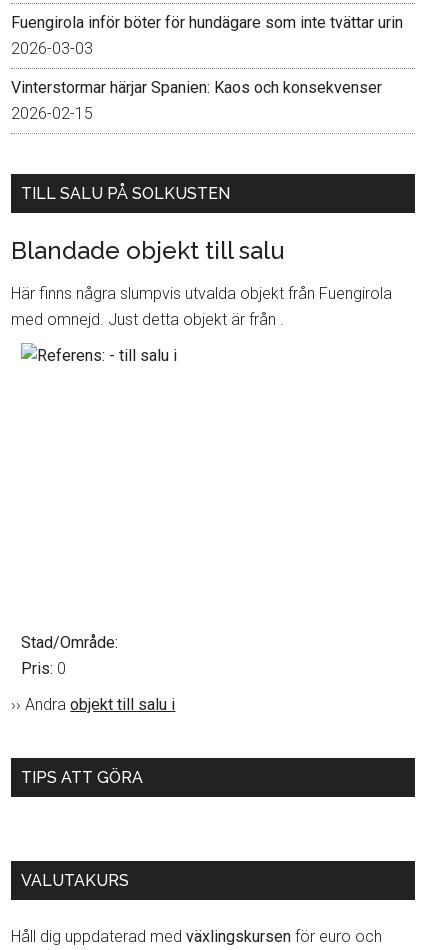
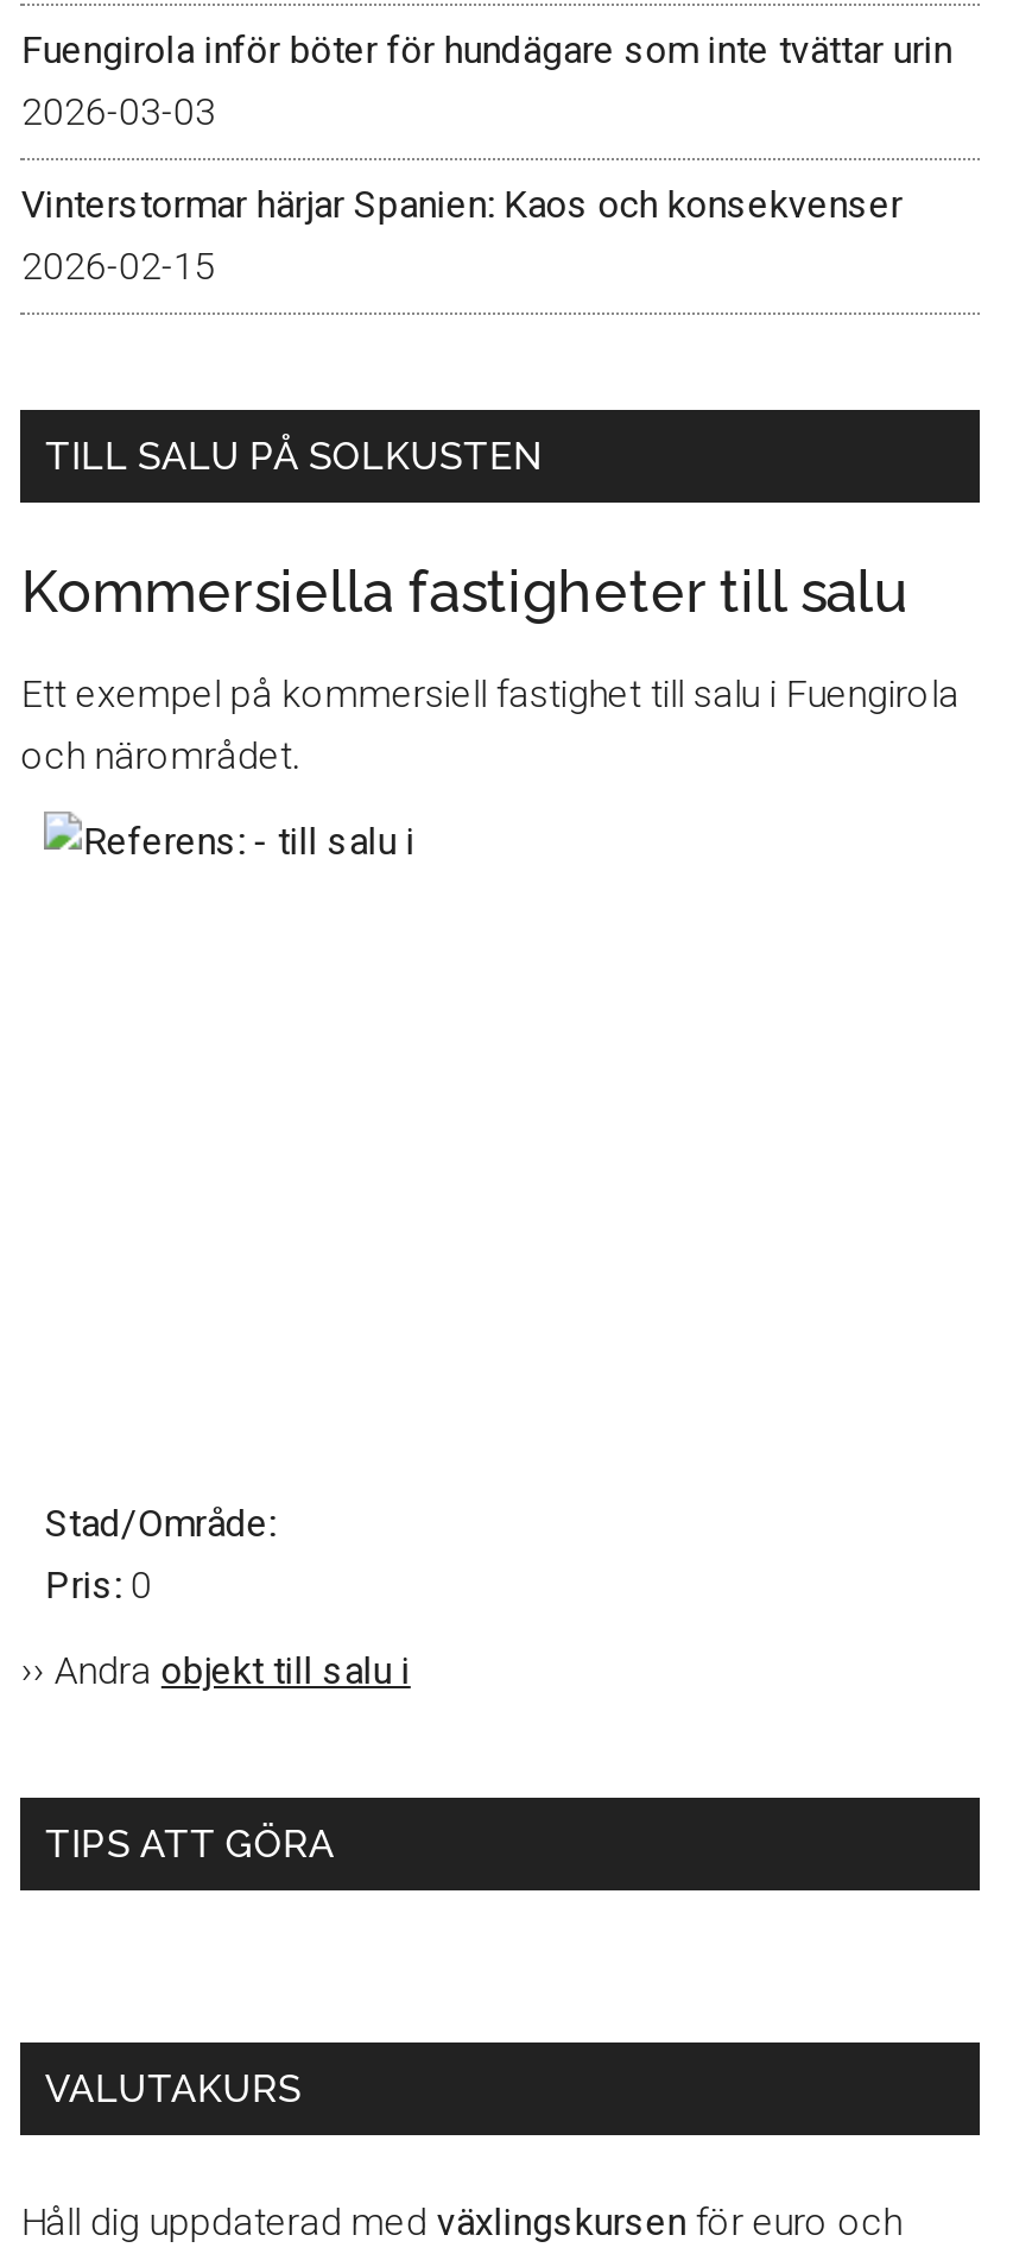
[11,236,284,265] Blandade objekt till salu -> [21,557,907,626] Kommersiella fastigheter till salu
[11,284,392,329] Här finns några slumpvis utvalda objekt från Fuengirola | med omnejd. Just detta objekt är från . -> [21,671,959,778] Ett exempel på kommersiell fastighet till salu i Fuengirola | och närområdet.

